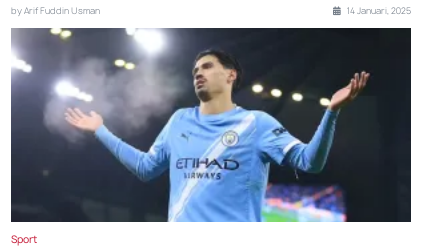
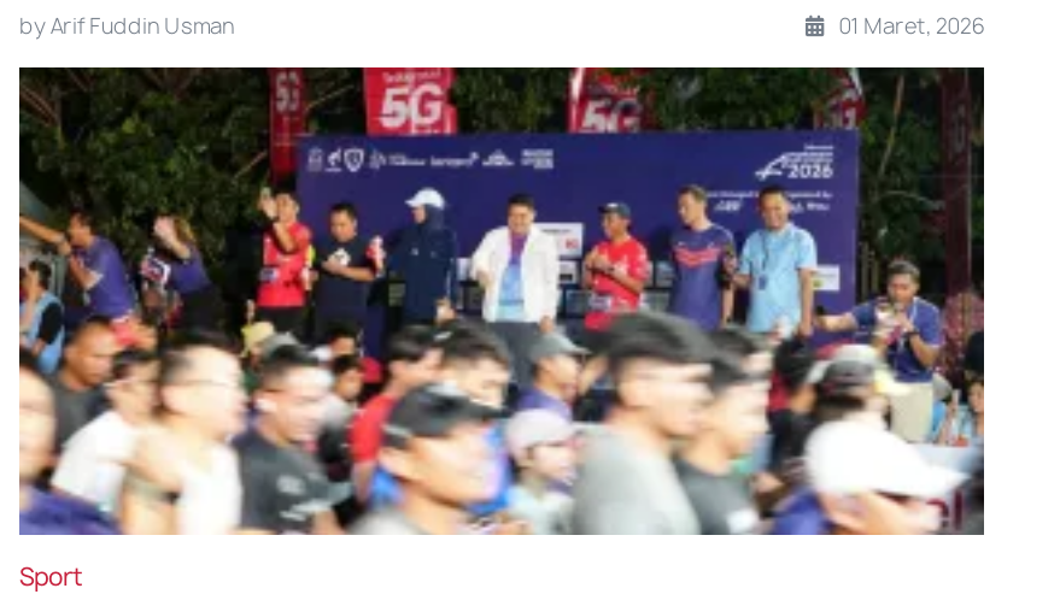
[345,5,411,17] 14 Januari, 2025 -> [834,12,984,41] 01 Maret, 2026
[10,27,412,223] [image] -> [17,65,986,537] [image]

